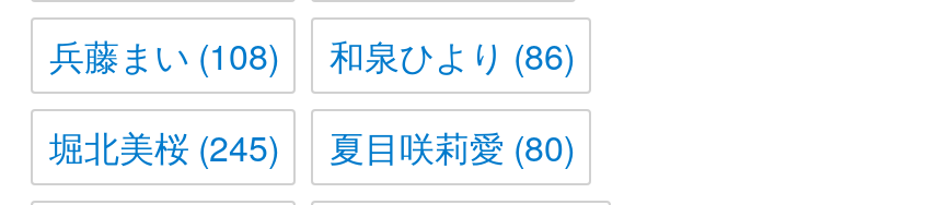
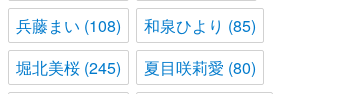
[49,31,575,81] 兵藤まい(108) 和泉ひより(86) -> [16,14,256,37] 兵藤まい(108) 和泉ひより(85)

